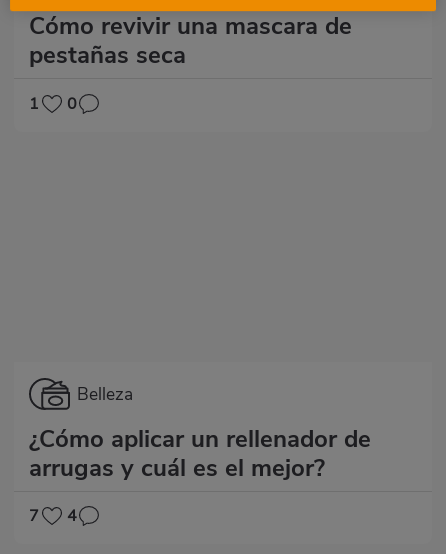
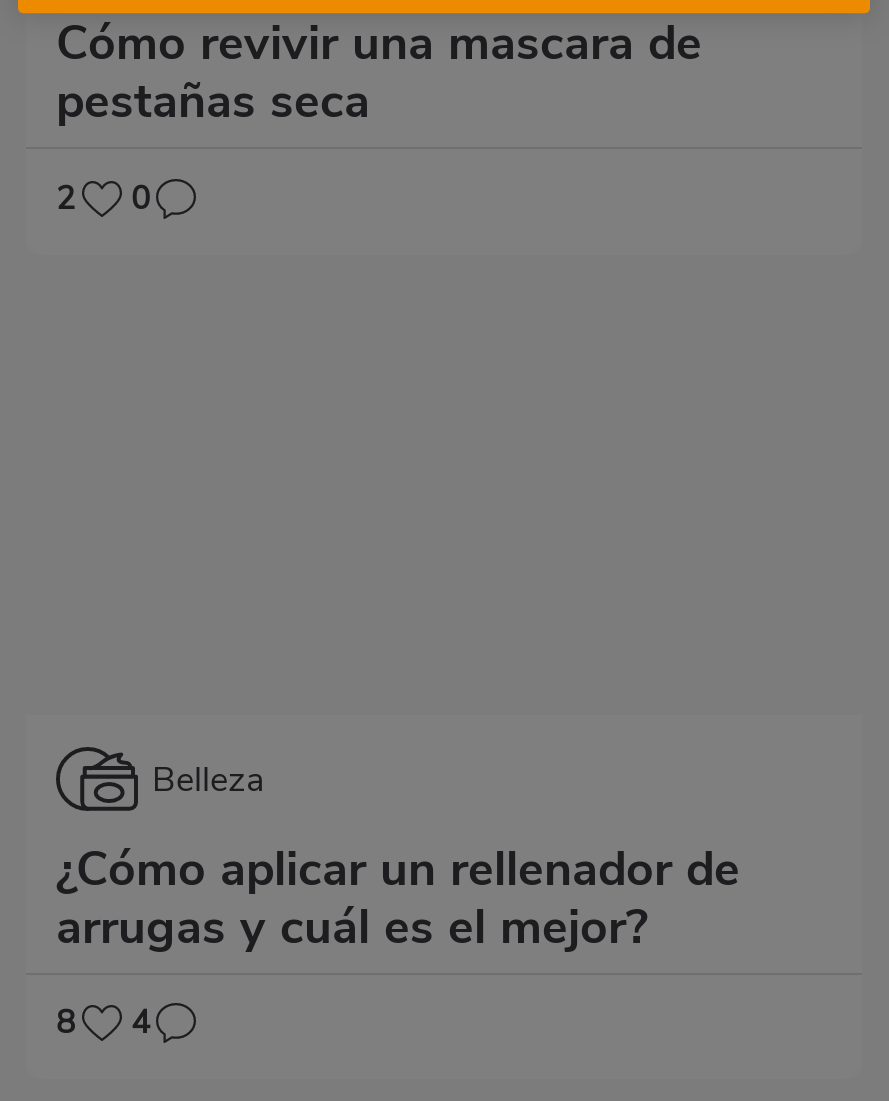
[29,93,76,115] 1 0 -> [56,176,151,220] 2 0
[29,505,76,527] 7 4 -> [56,1002,151,1046] 8 4

